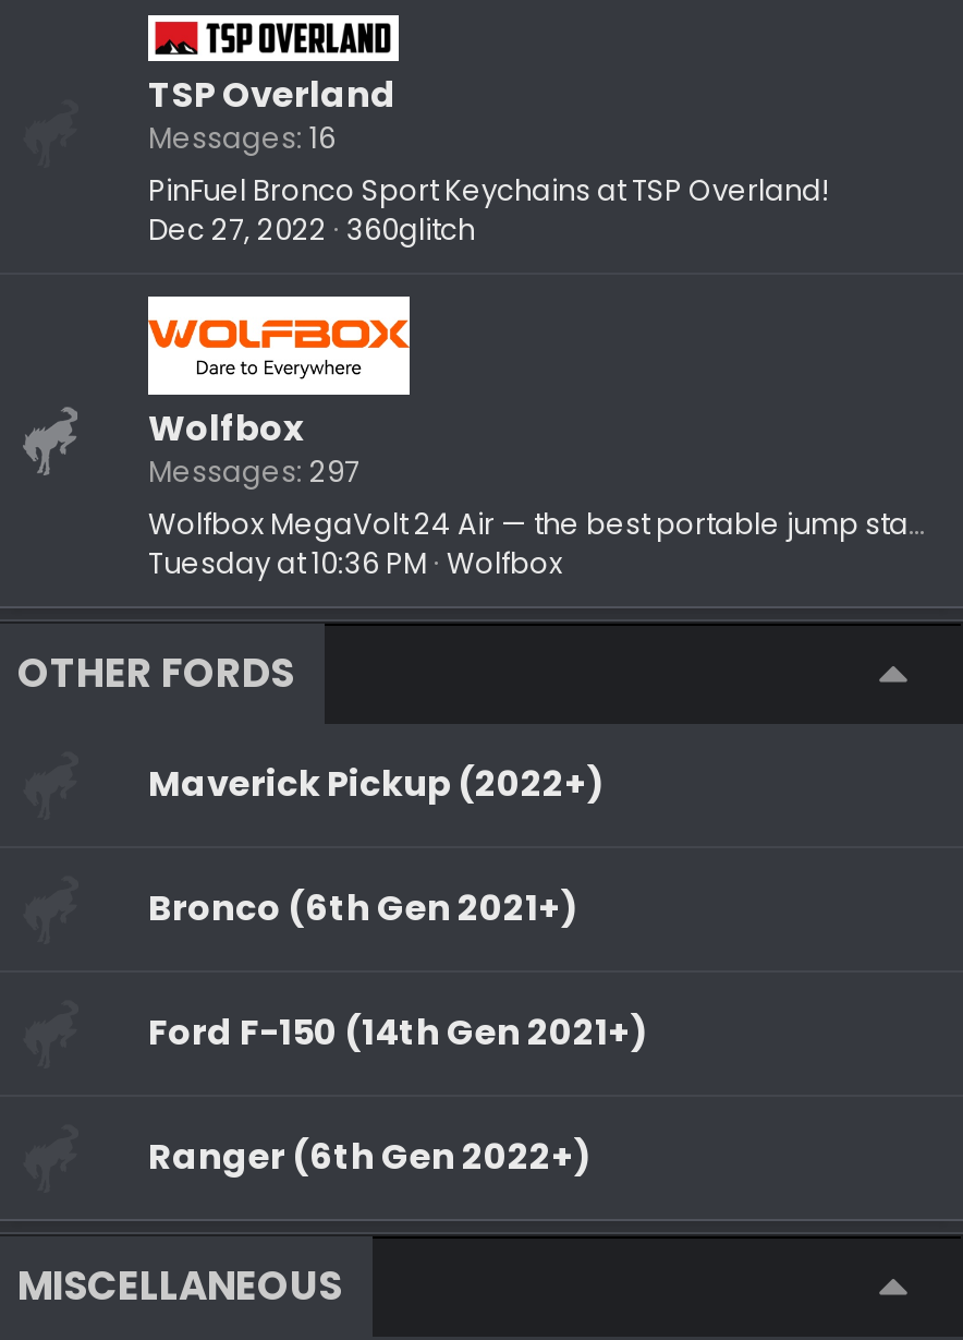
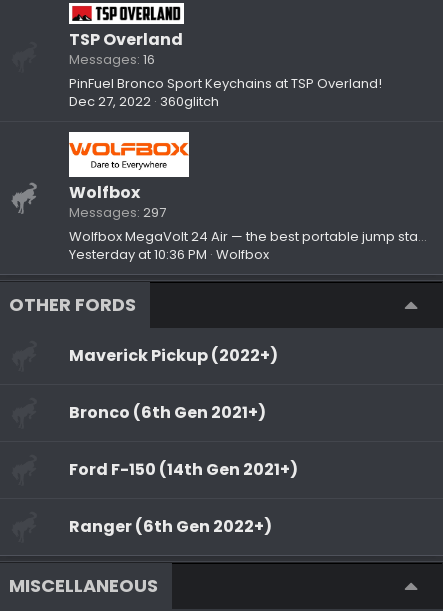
[148,543,562,584] Tuesday at 10:36 PM Wolfbox -> [69,245,269,264] Yesterday at 10:36 PM Wolfbox

